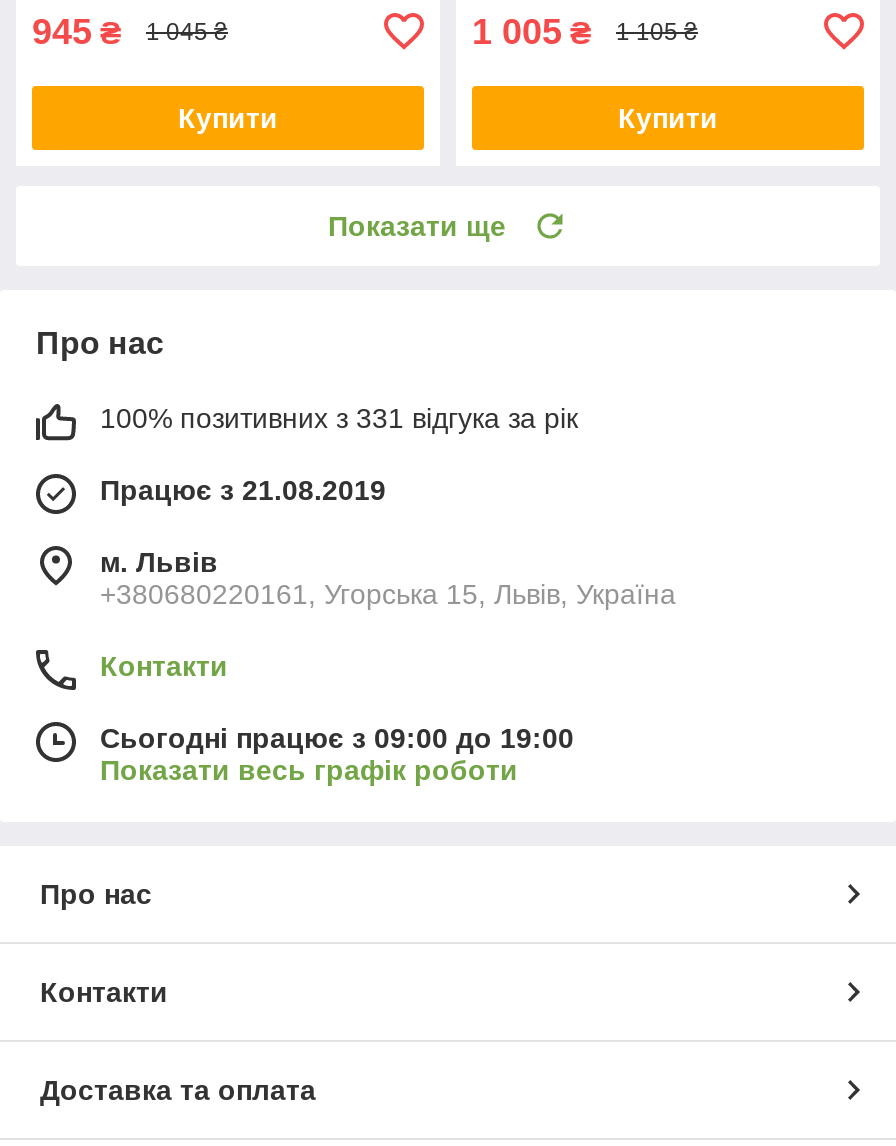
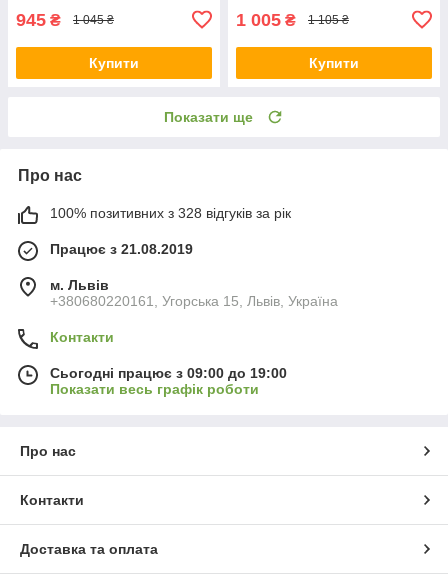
[100,401,578,433] 100% позитивних з 331 відгука за рік -> [50,205,291,221] 100% позитивних з 328 відгуків за рік

